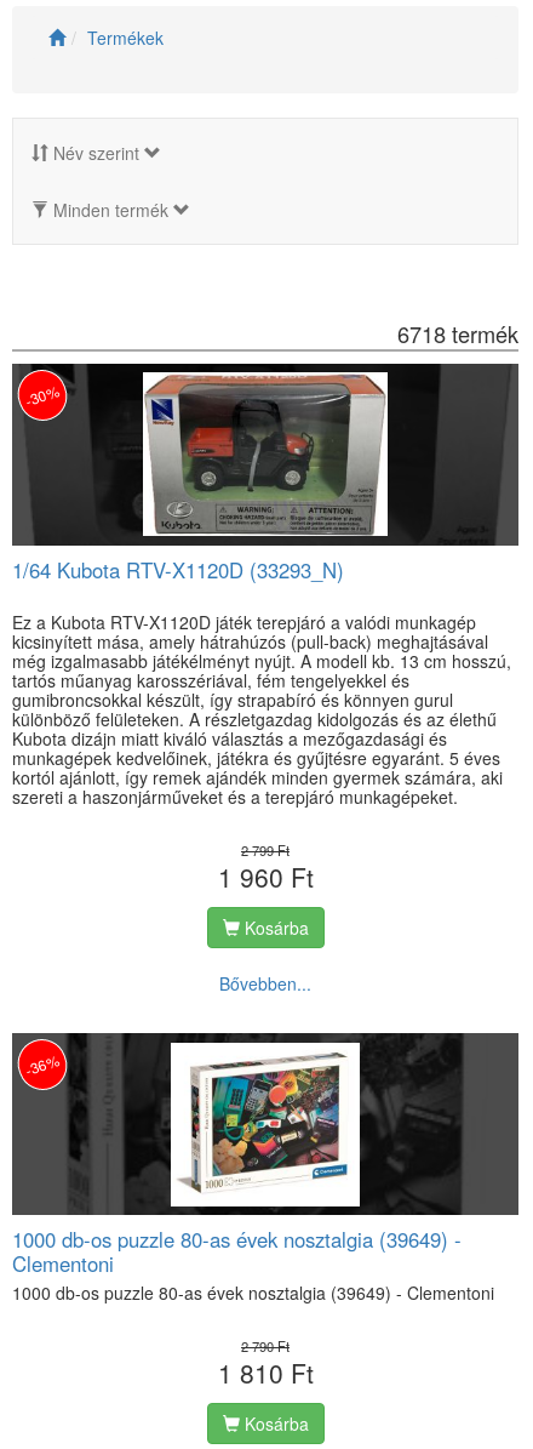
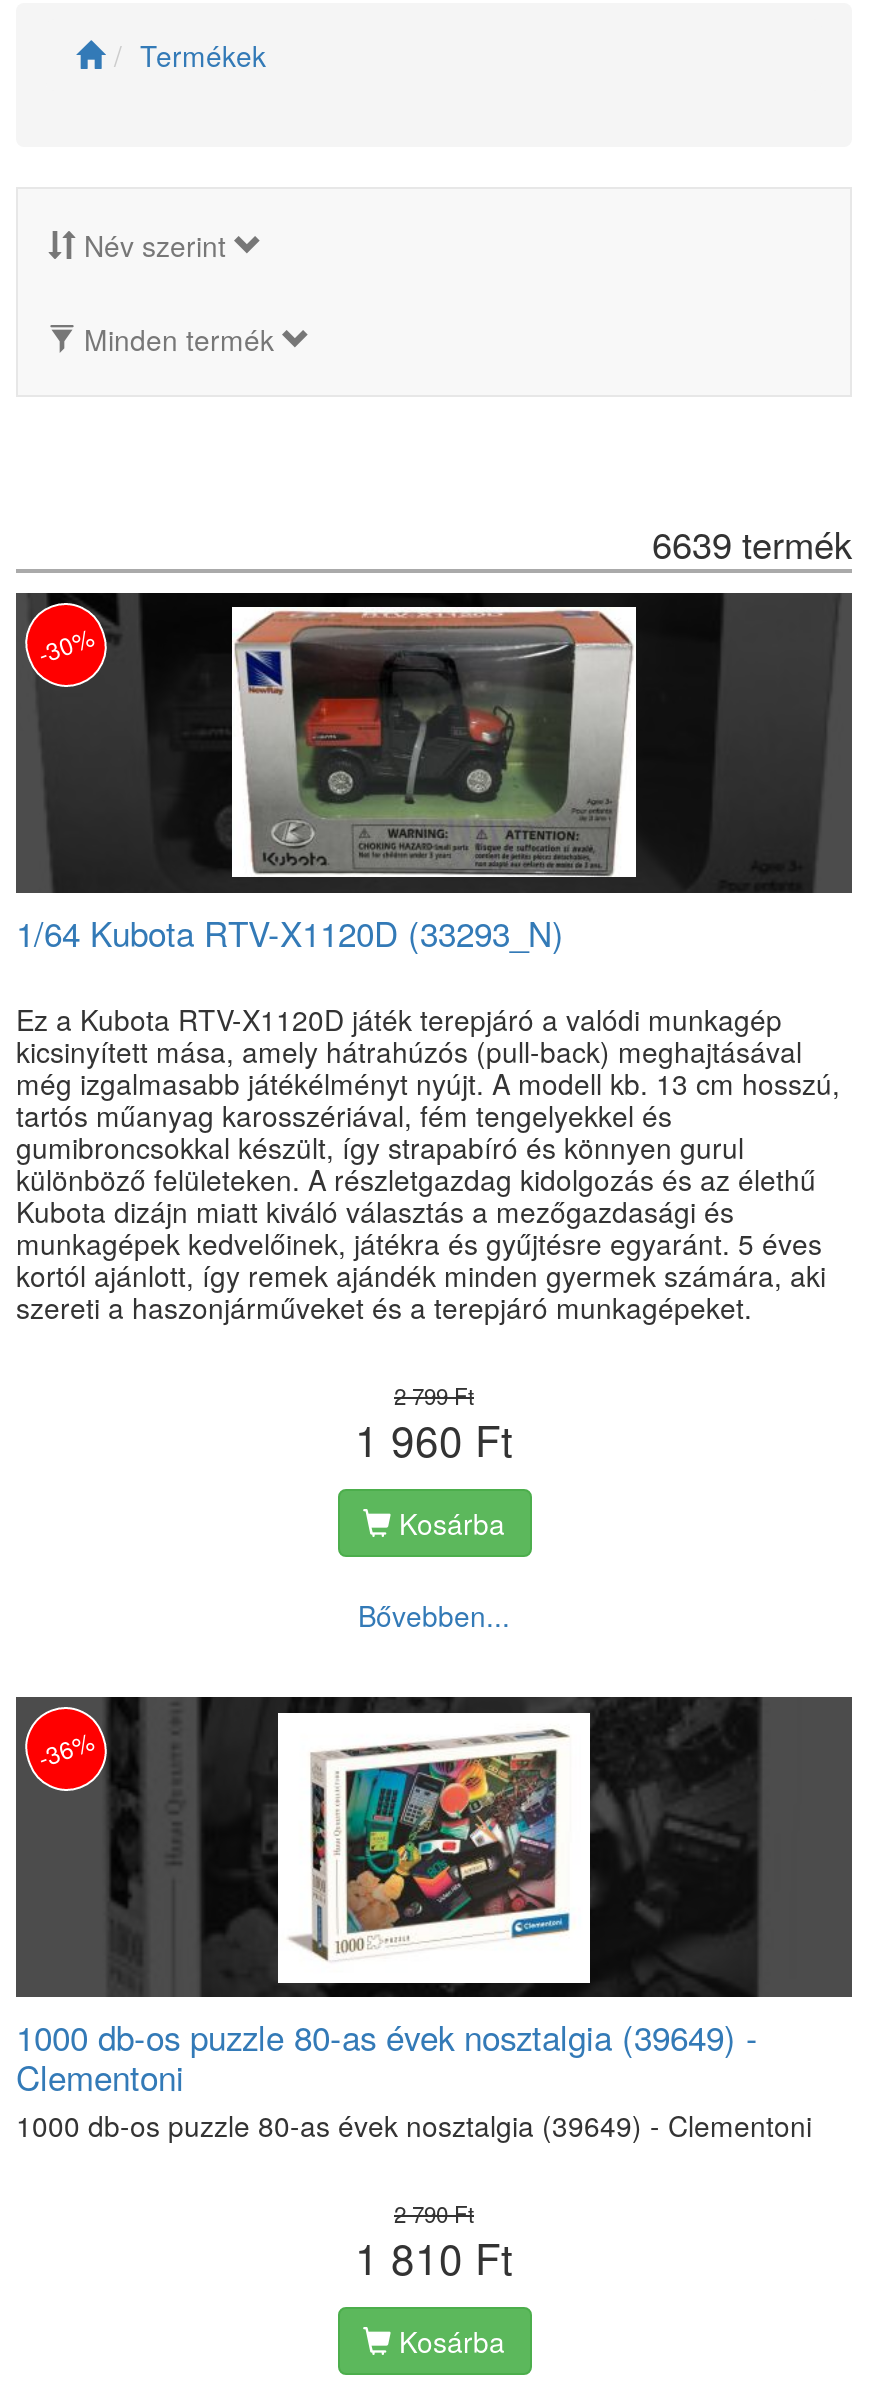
[397,317,518,349] 6718 termék -> [652,516,852,568] 6639 termék

